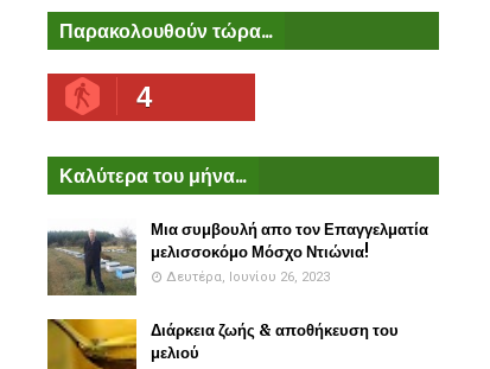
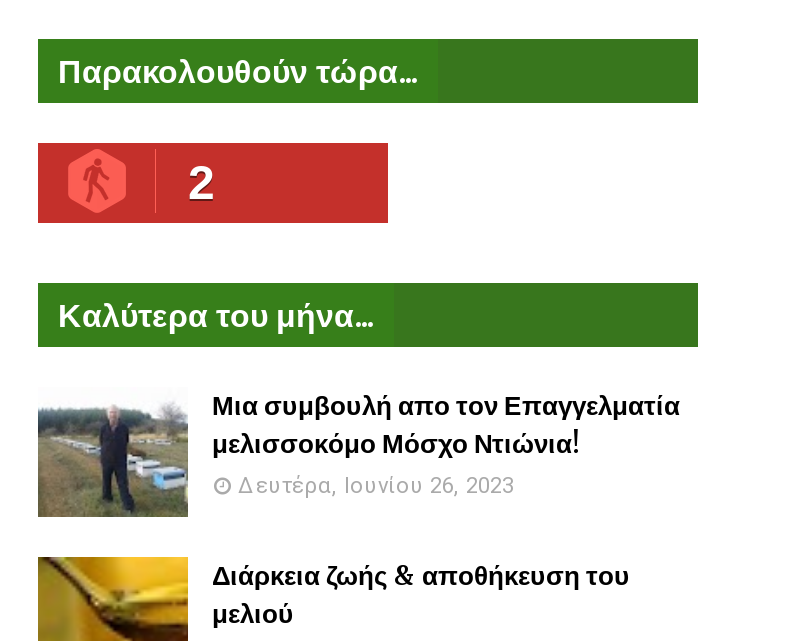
[136,81,149,113] 4 -> [188,155,210,209] 2

